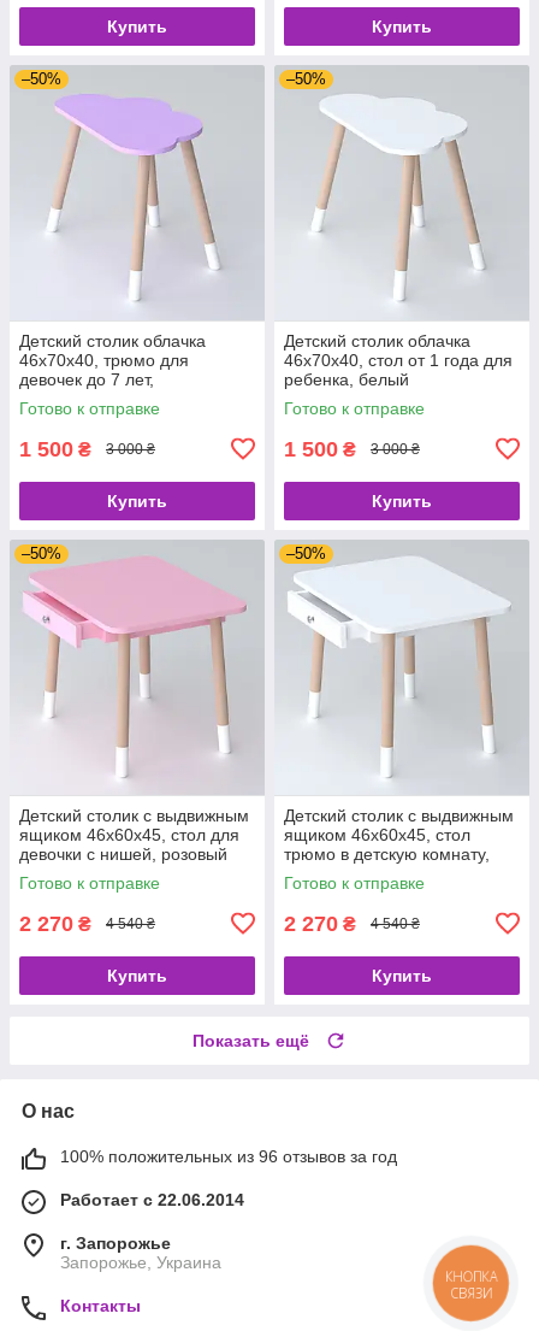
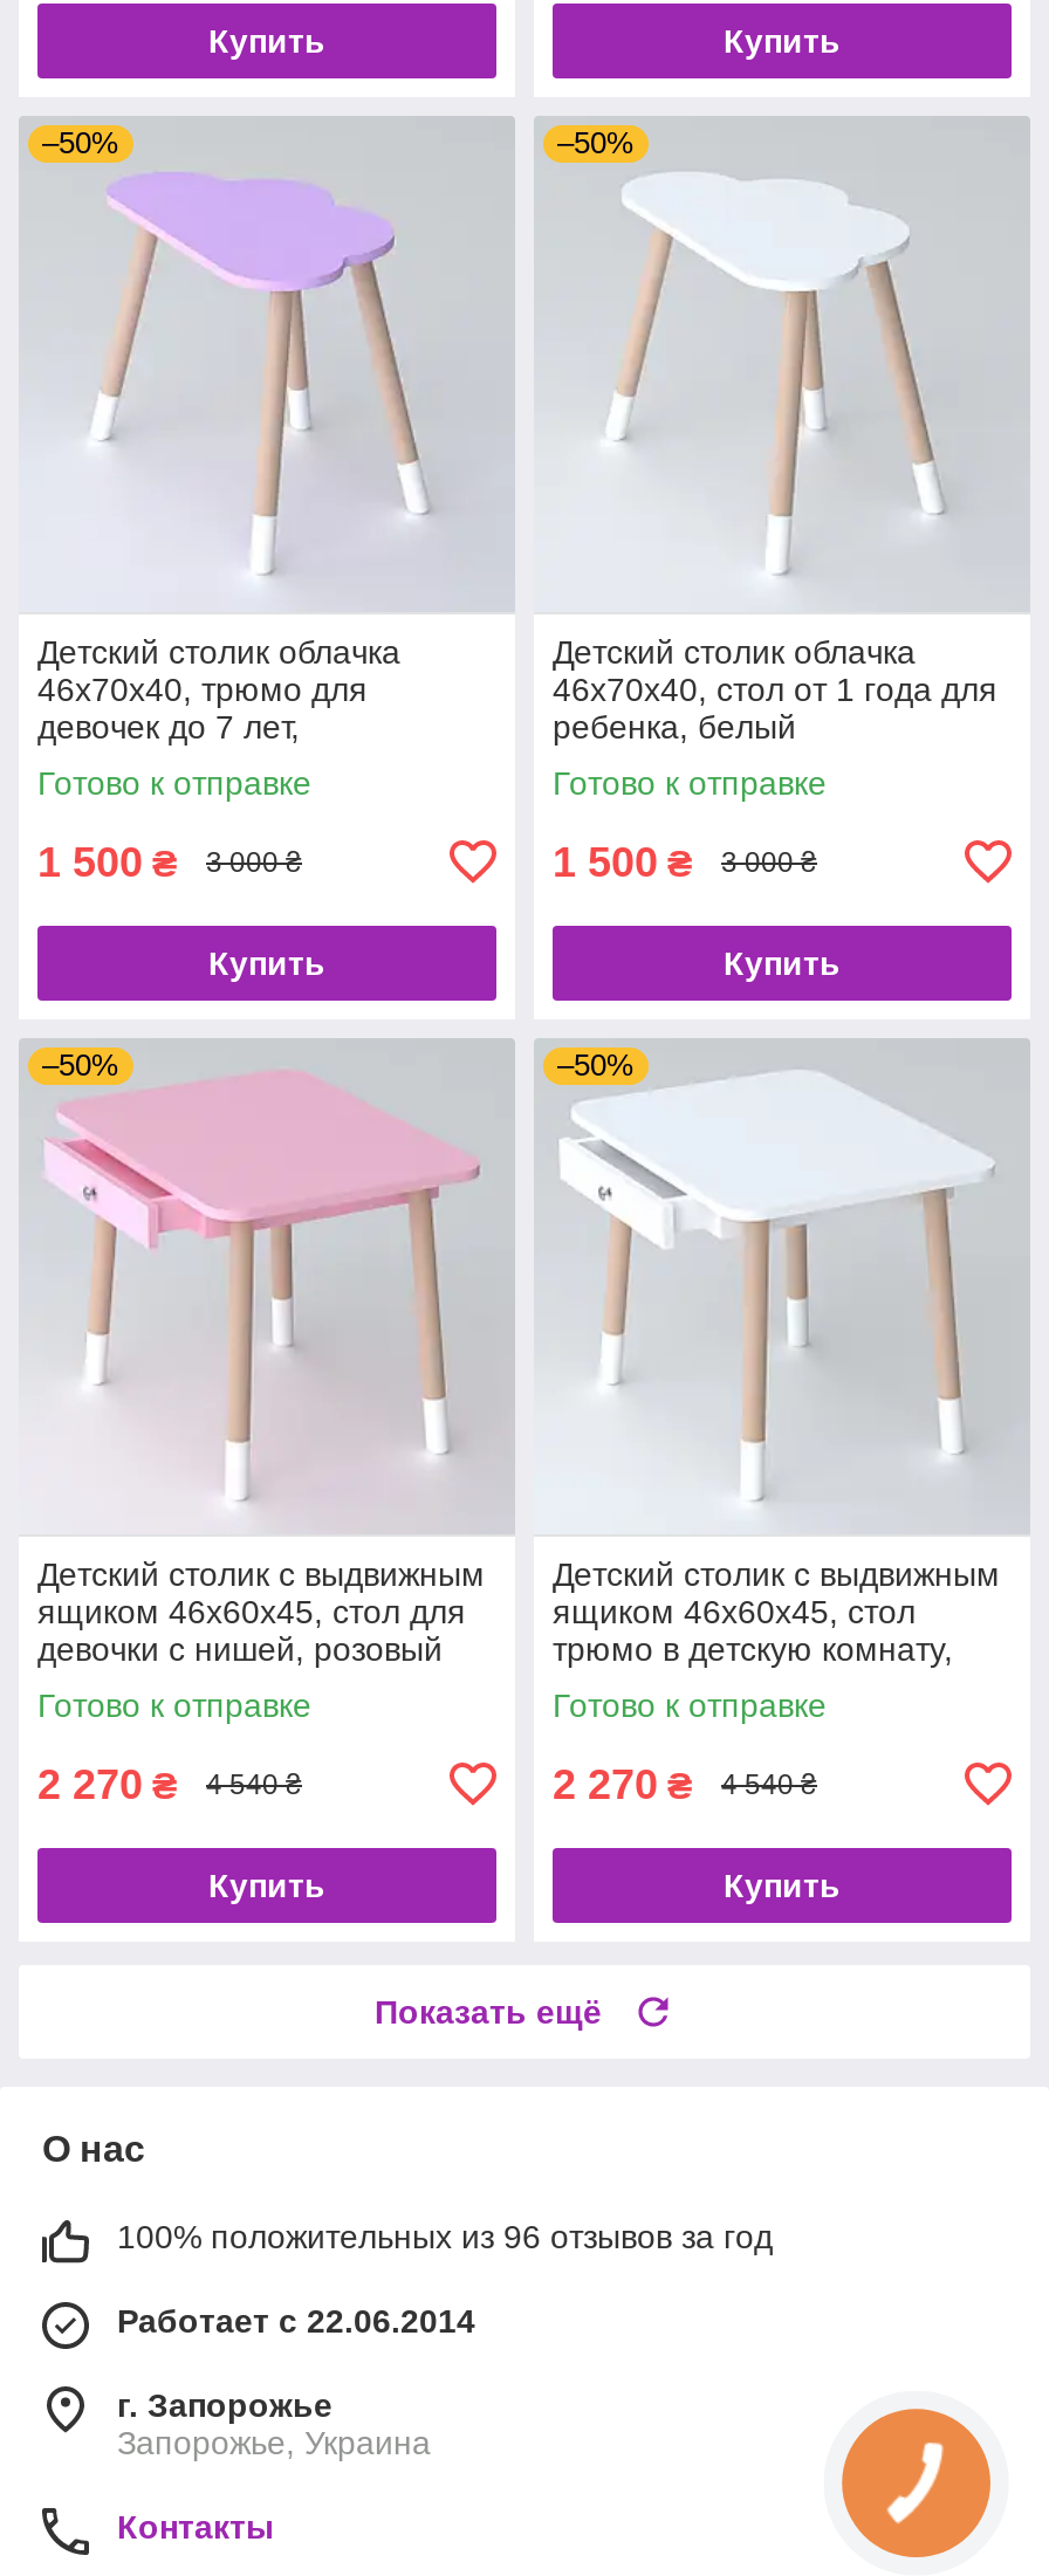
[445,1267,497,1302] КНОПКА | СВЯЗИ -> none

